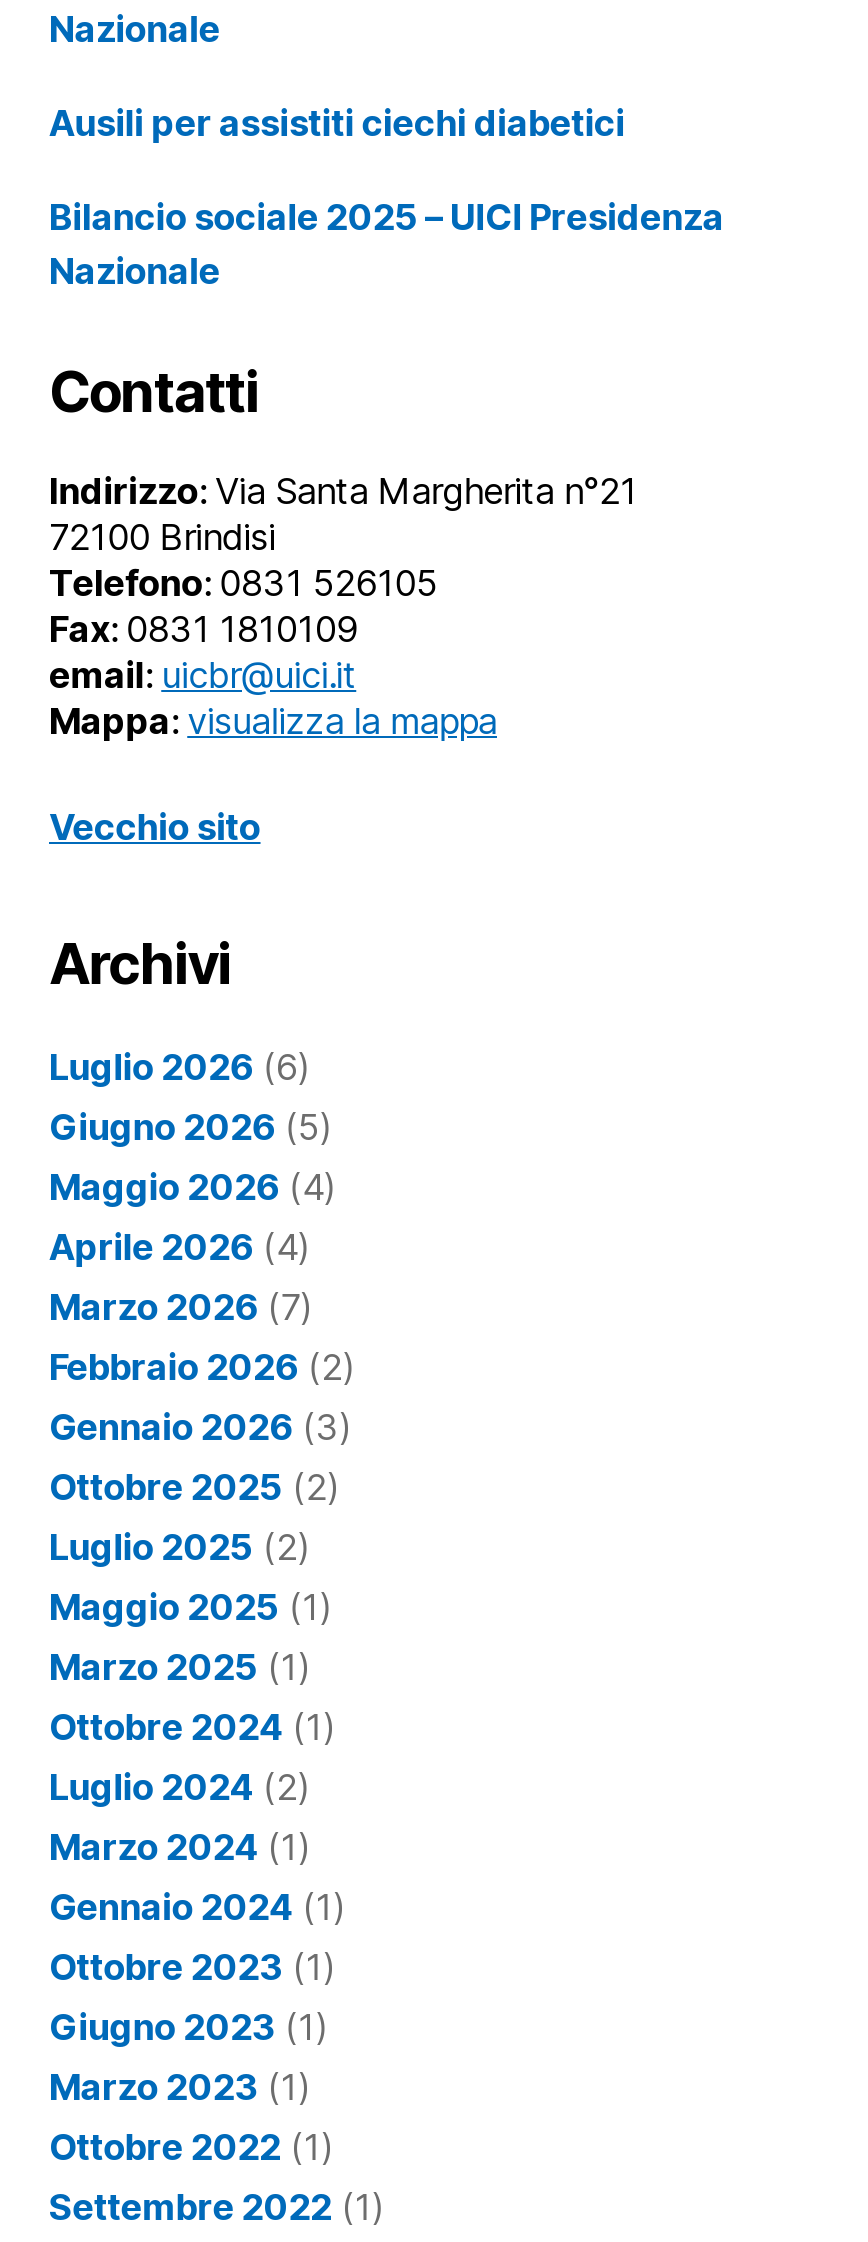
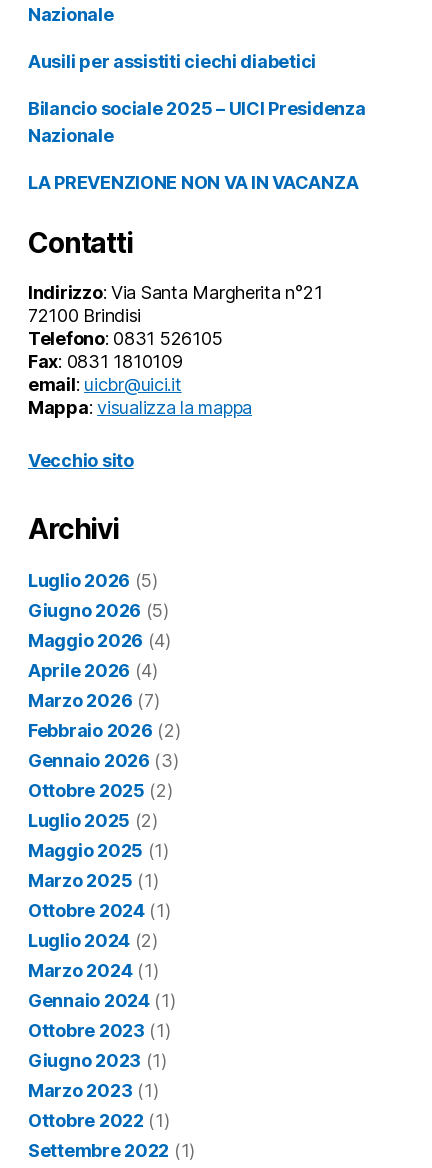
none -> [28,172,358,193] LA PREVENZIONE NON VA IN VACANZA
[49,1046,309,1088] Luglio 2026 (6) -> [28,570,158,591] Luglio 2026 (5)

